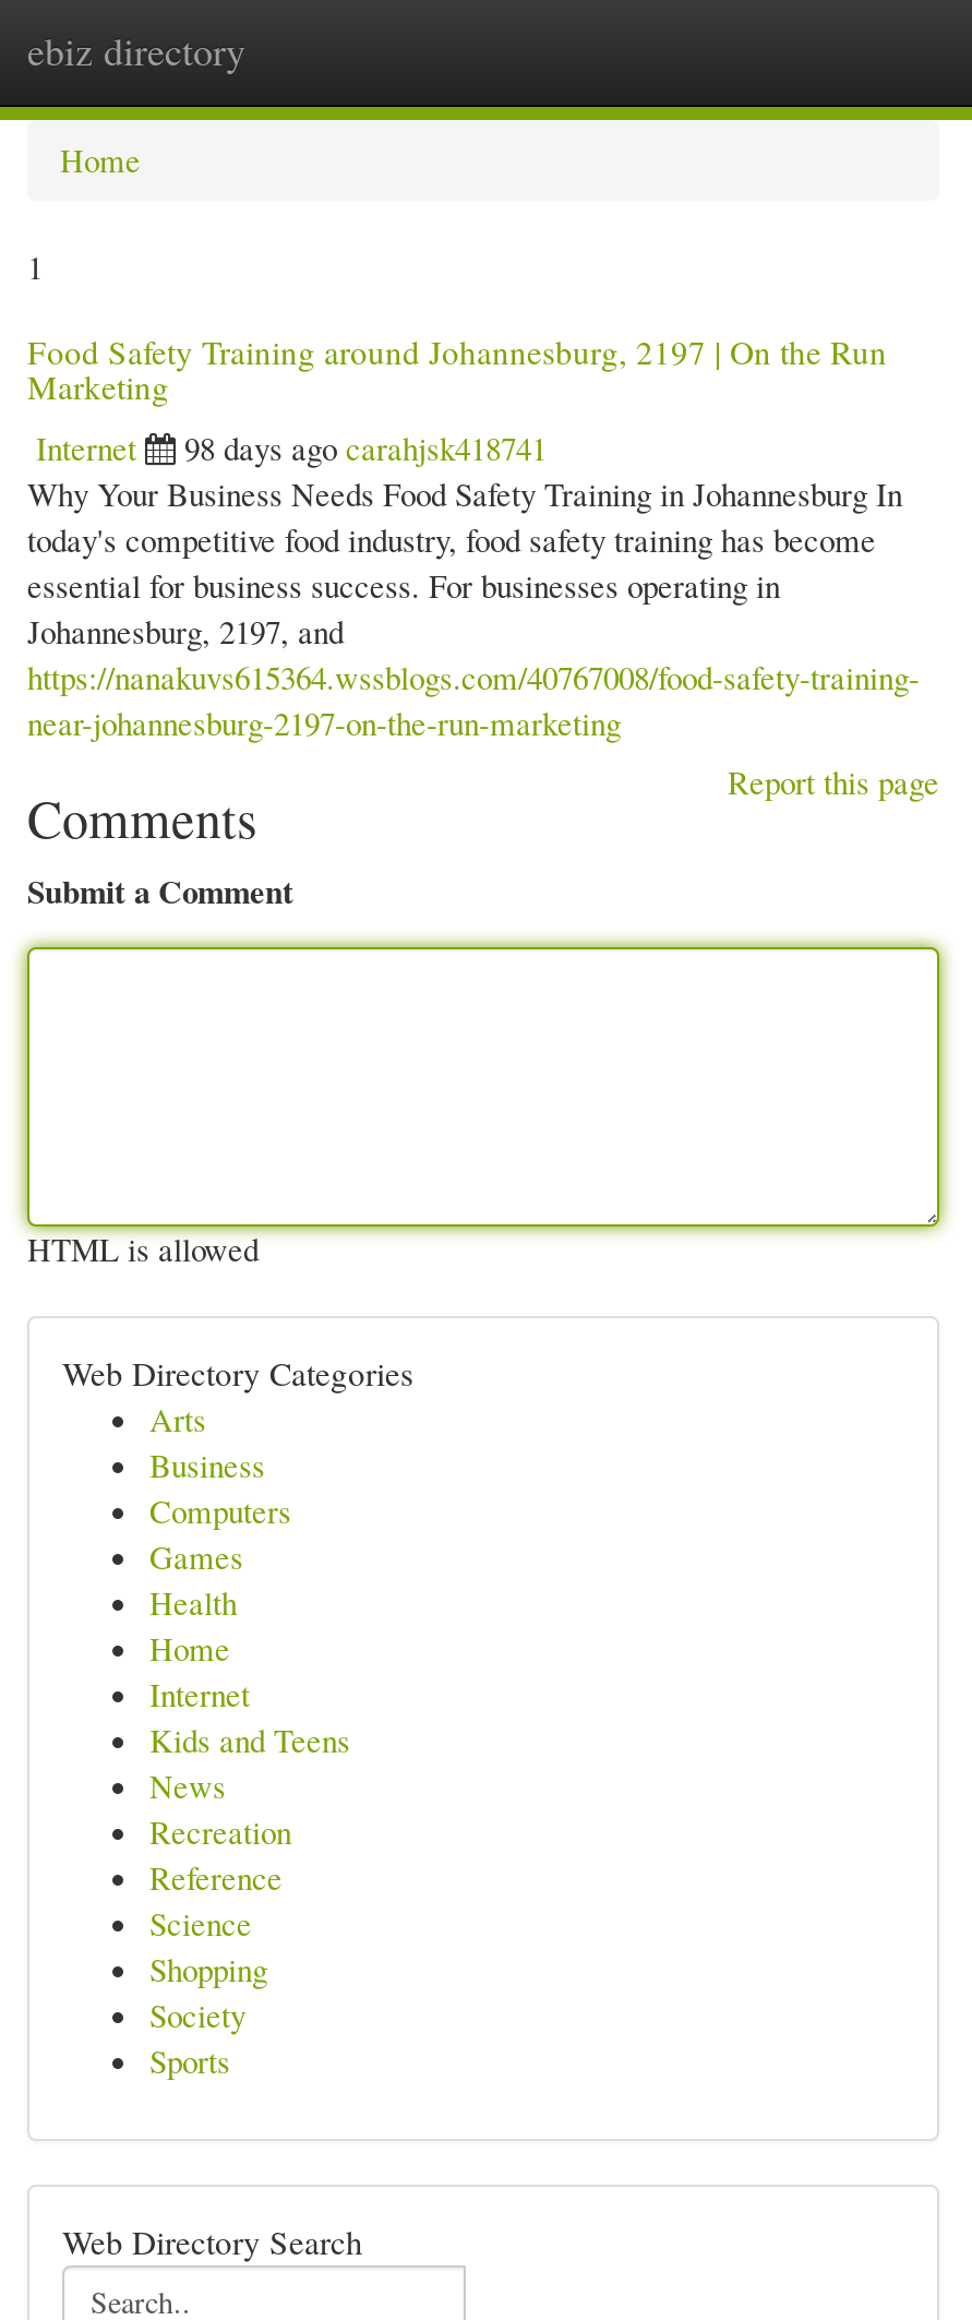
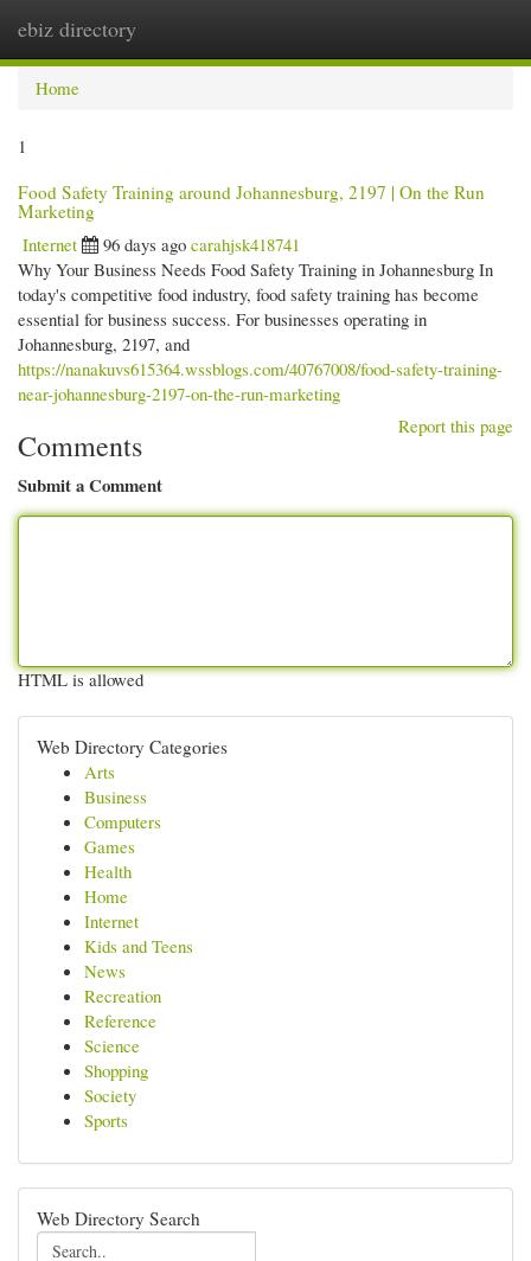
[184,426,547,469] 98 days ago carahjsk418741 -> [103,232,300,256] 96 days ago carahjsk418741

